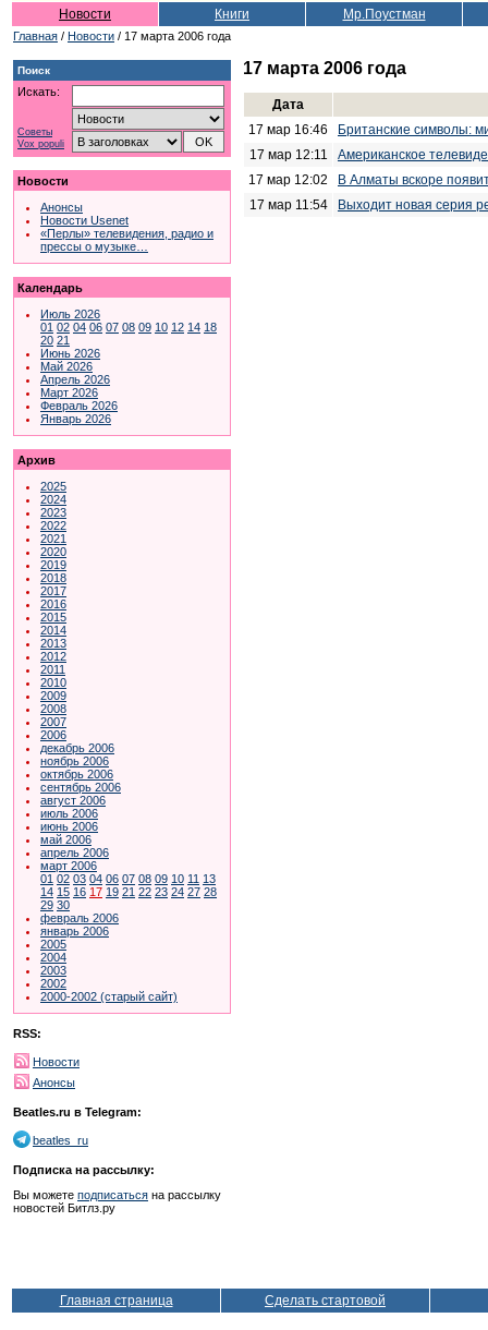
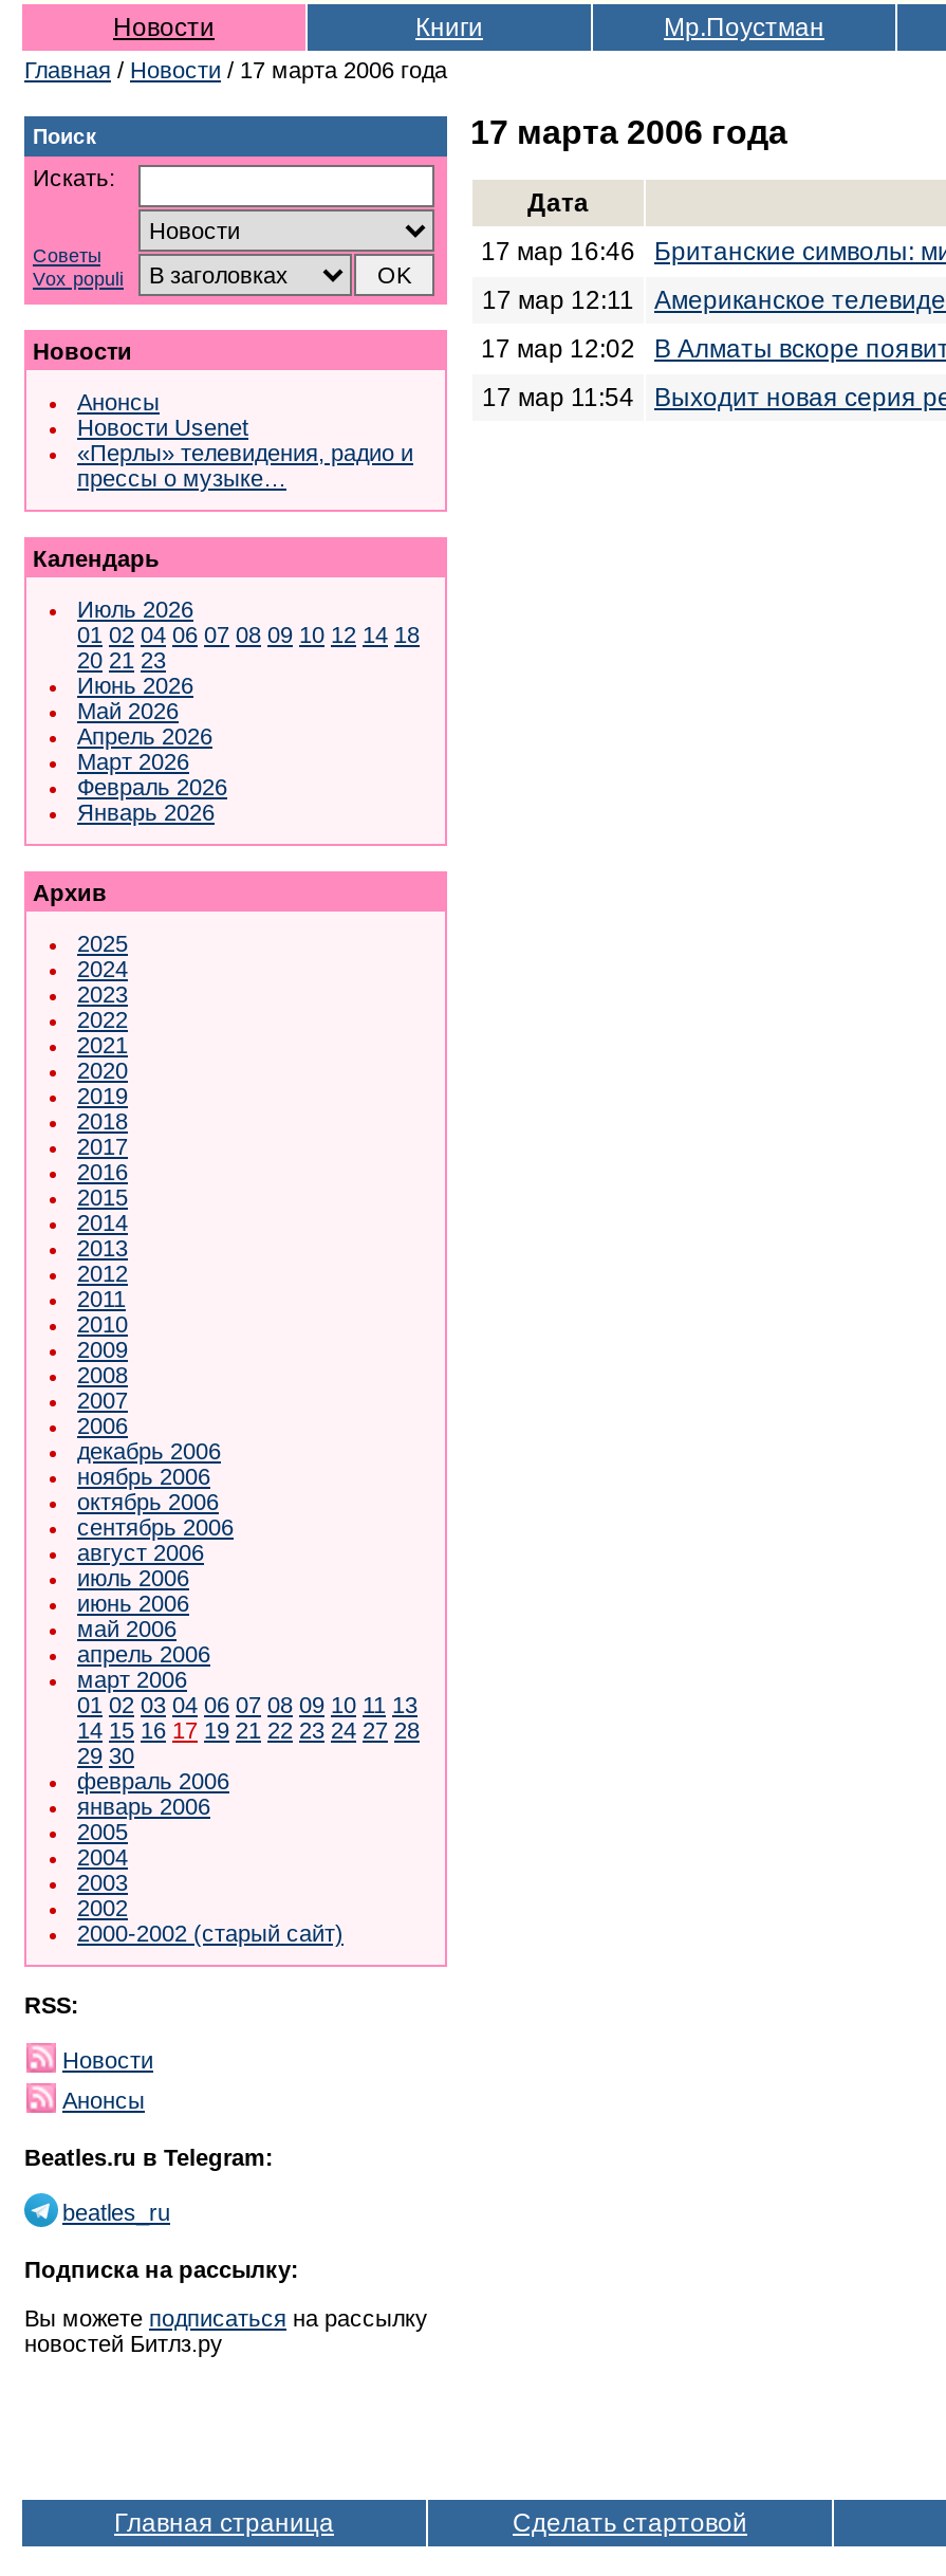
[40,334,70,347] 20 21 -> [77,647,166,673] 20 21 23

